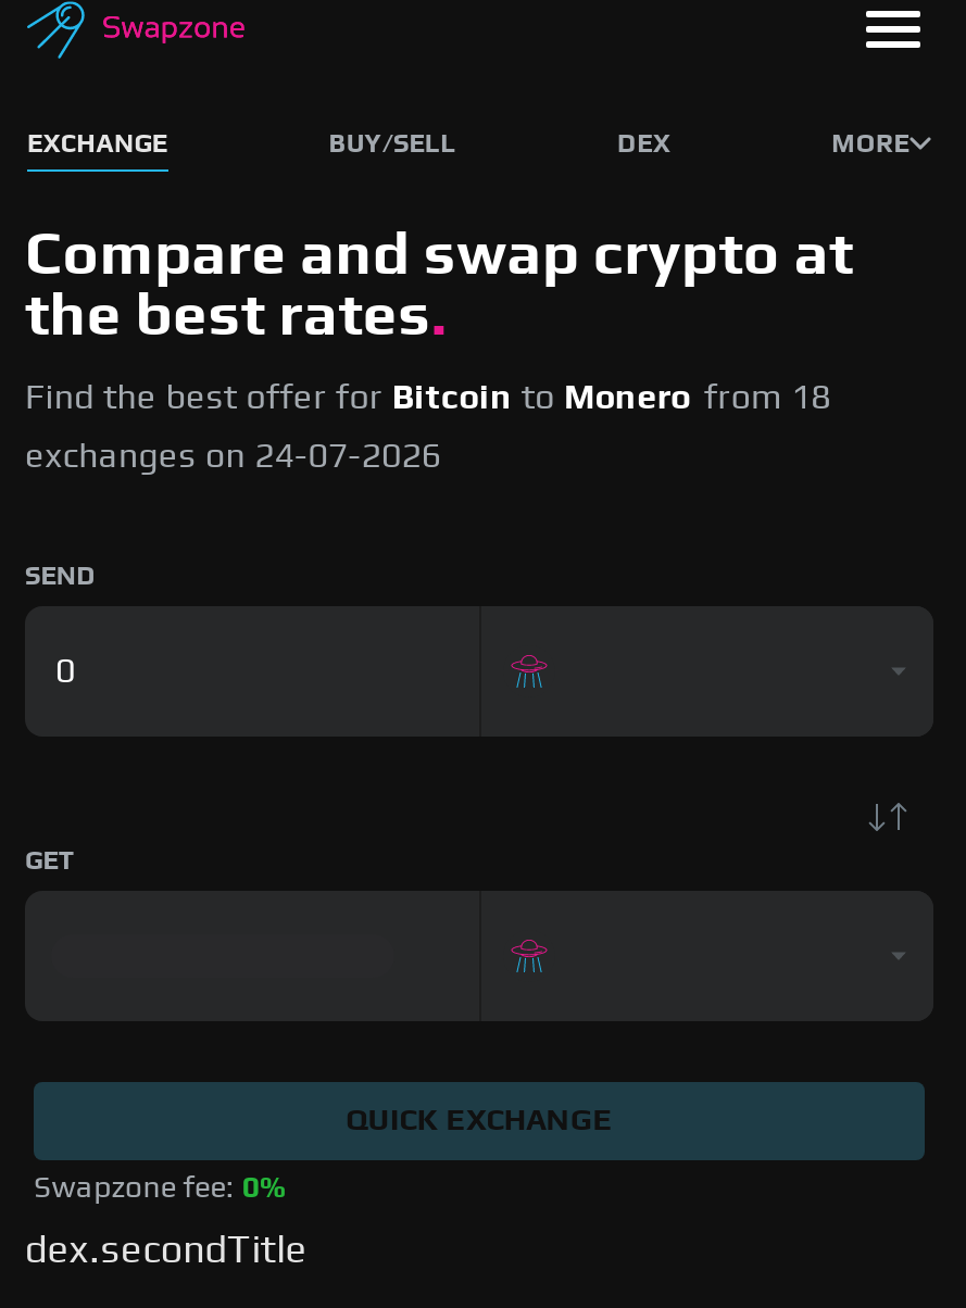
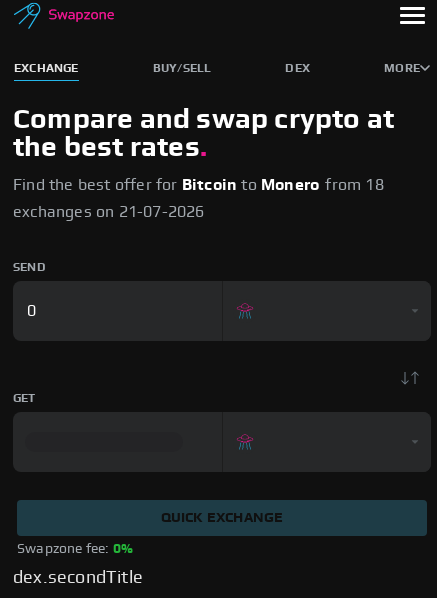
[25,439,441,474] exchanges on 24-07-2026 -> [13,204,205,220] exchanges on 21-07-2026

